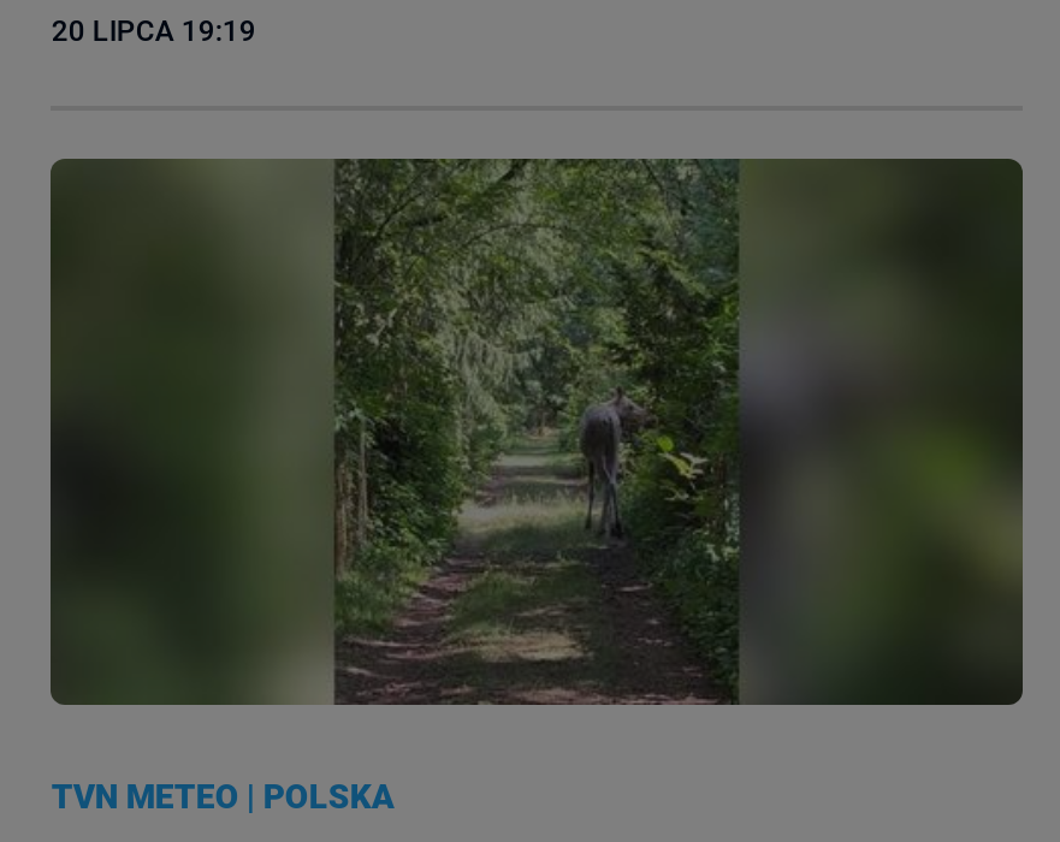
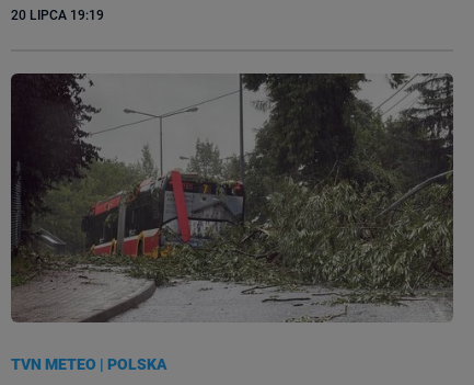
[48,156,1025,707] [image] -> [11,72,454,322] [image]

